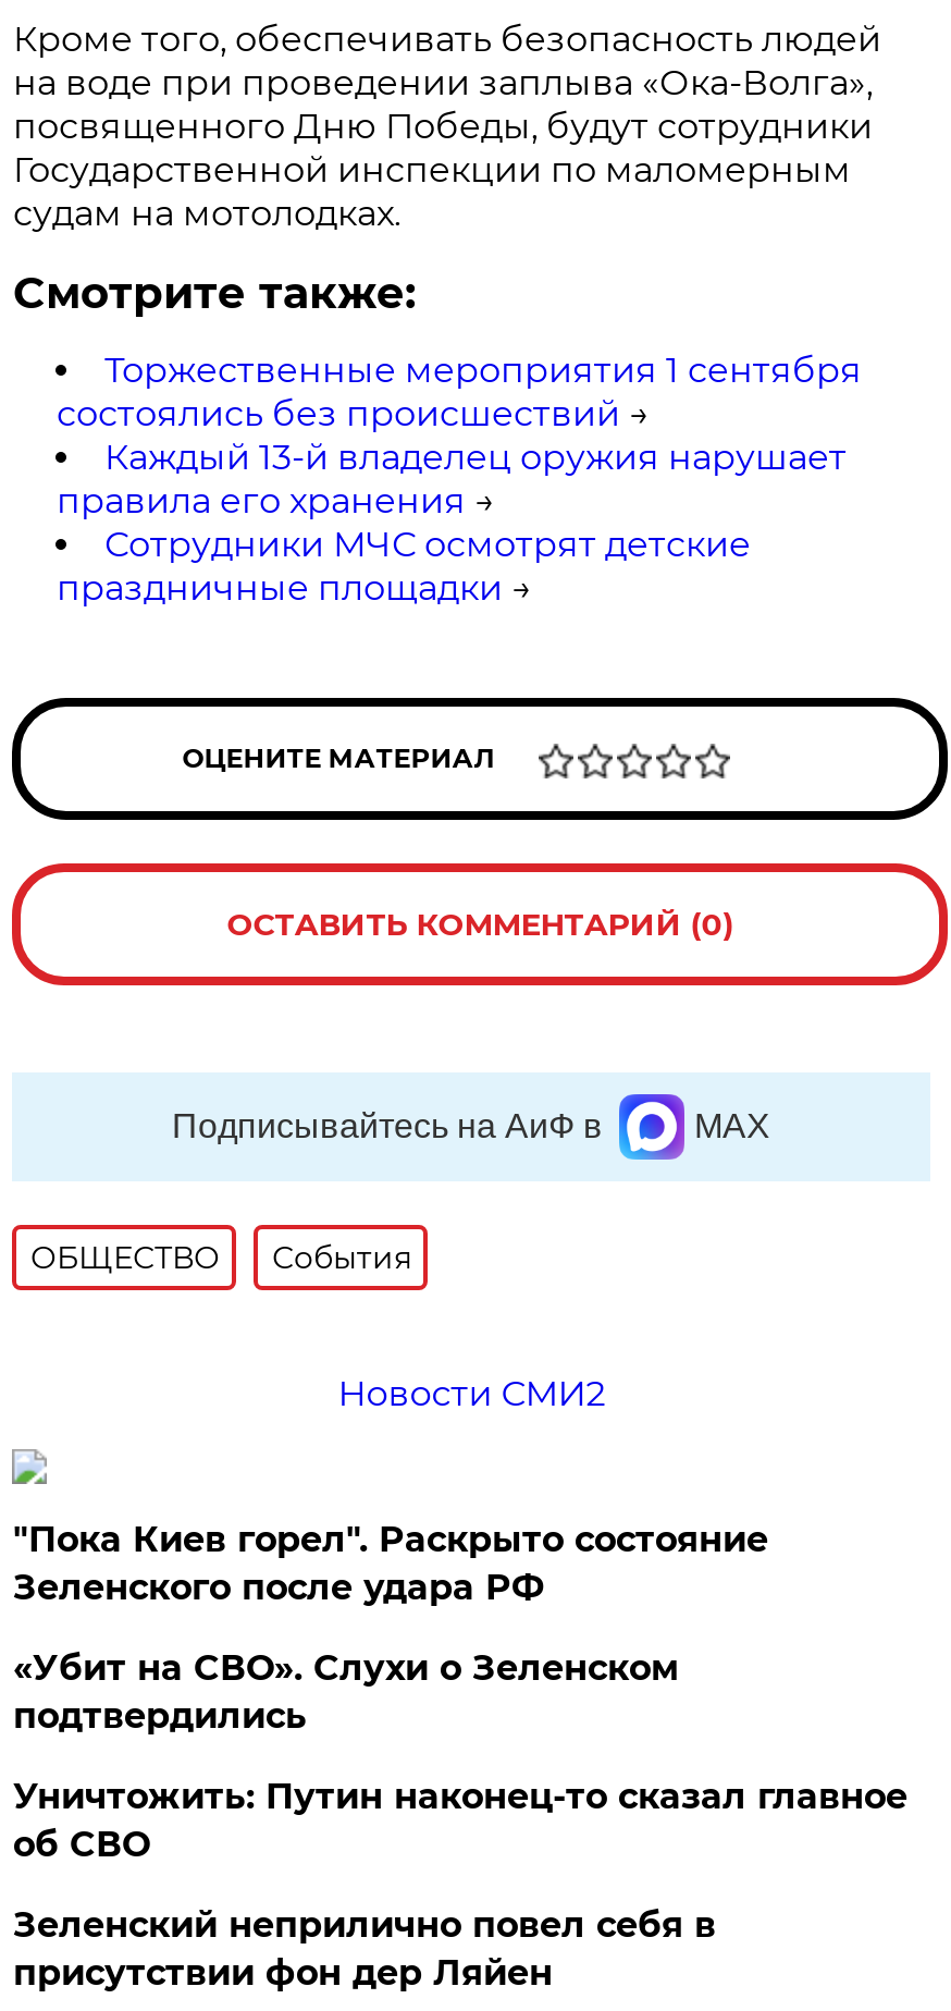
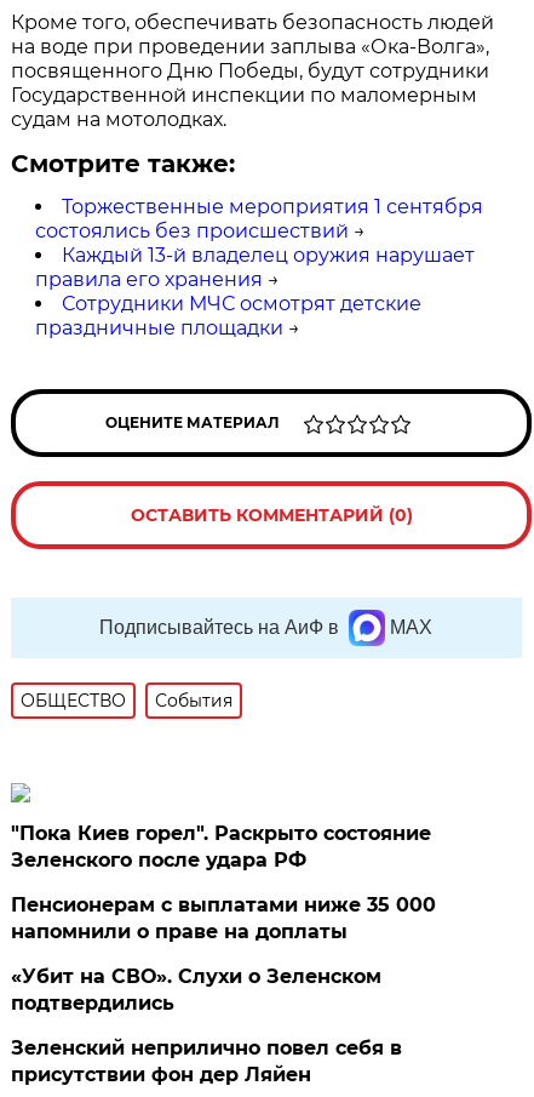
[338,1373,605,1414] Новости СМИ2 -> none
none -> [11,893,436,943] Пенсионерам с выплатами ниже 35 000 | напомнили о праве на доплаты
moved [13,1647,679,1736] -> [11,965,382,1014]: «Убит на СВО». Слухи о Зеленском | подтвердились
[13,1776,907,1865] Уничтожить: Путин наконец-то сказал главное | об СВО -> none

